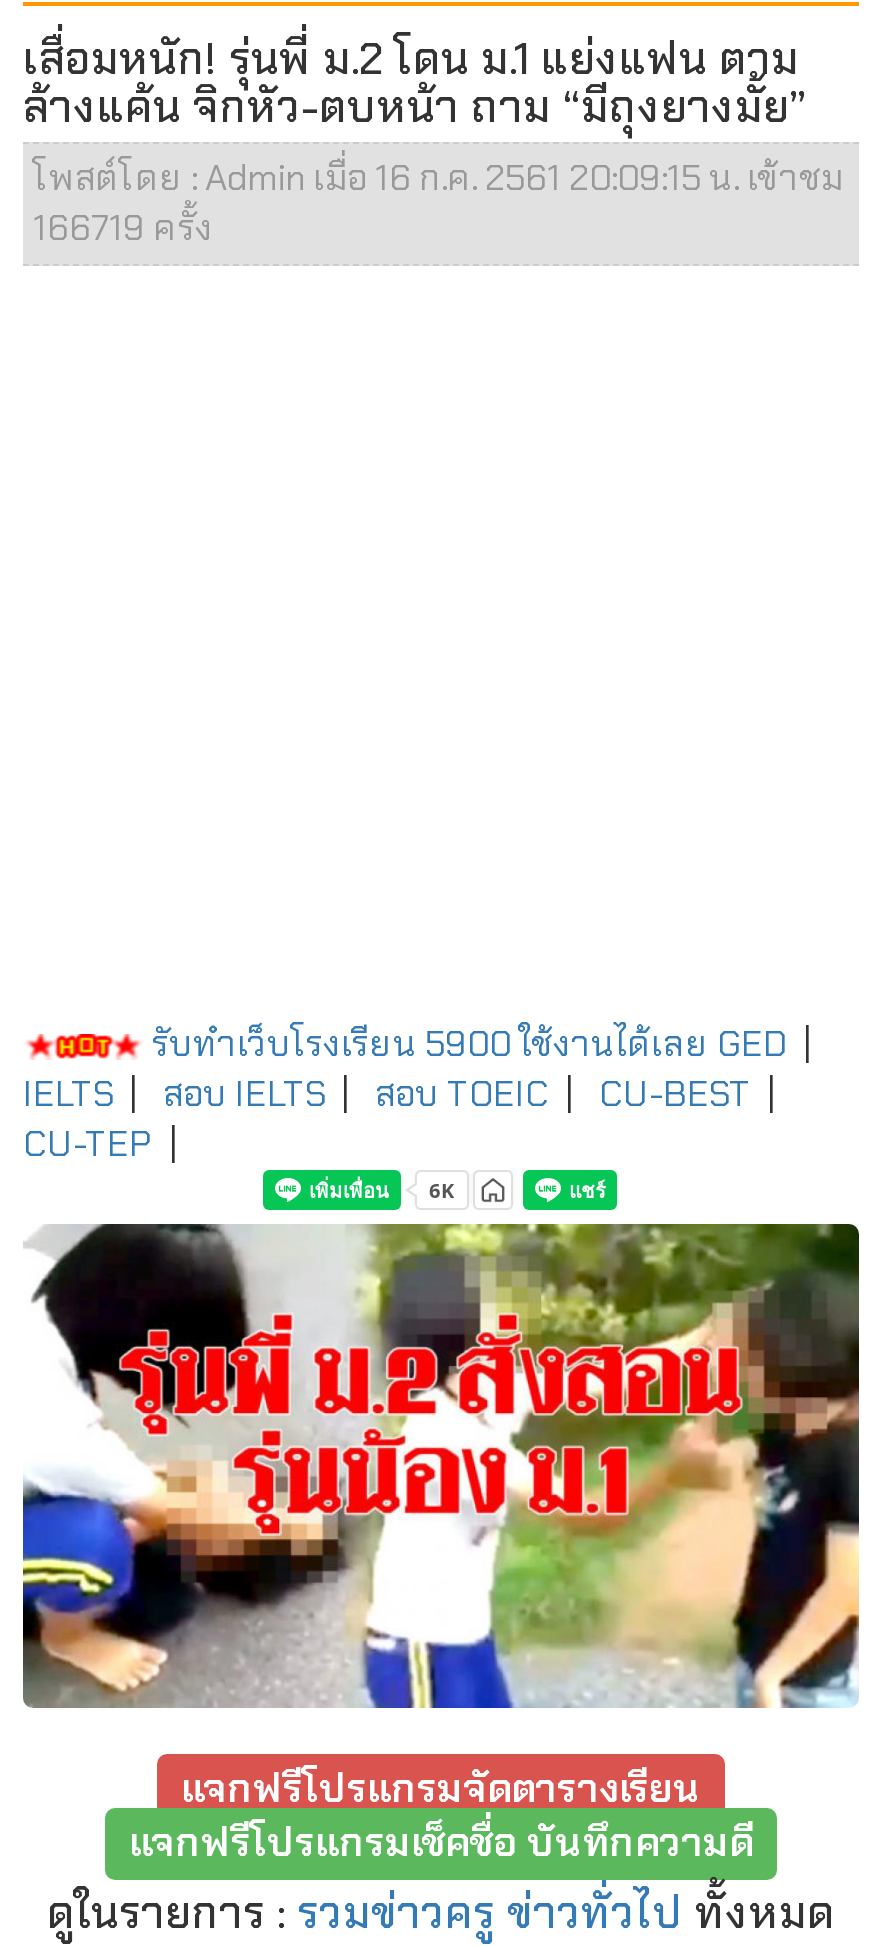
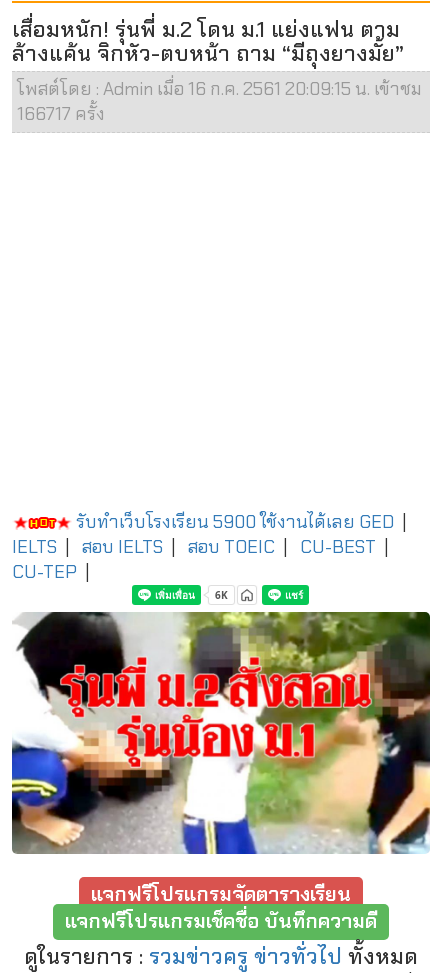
[33,204,213,252] 166719 ครั้ง -> [17,102,105,126] 166717 ครั้ง

